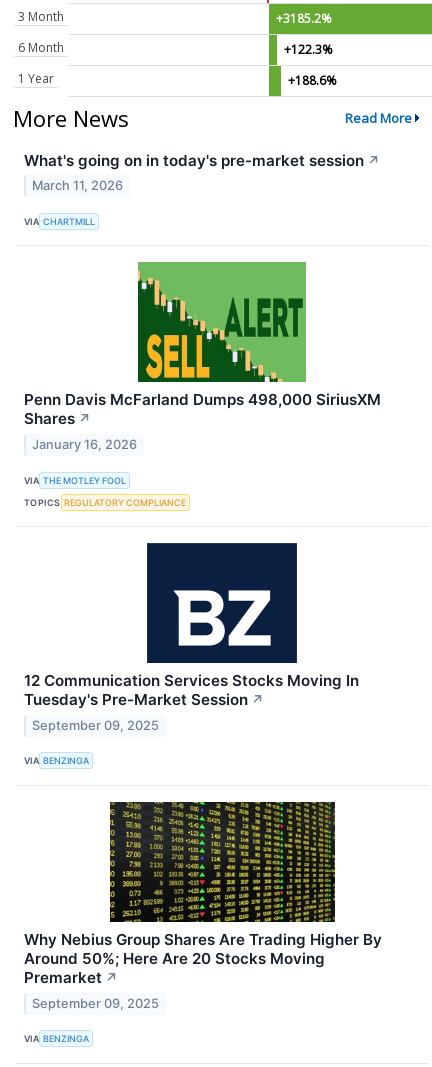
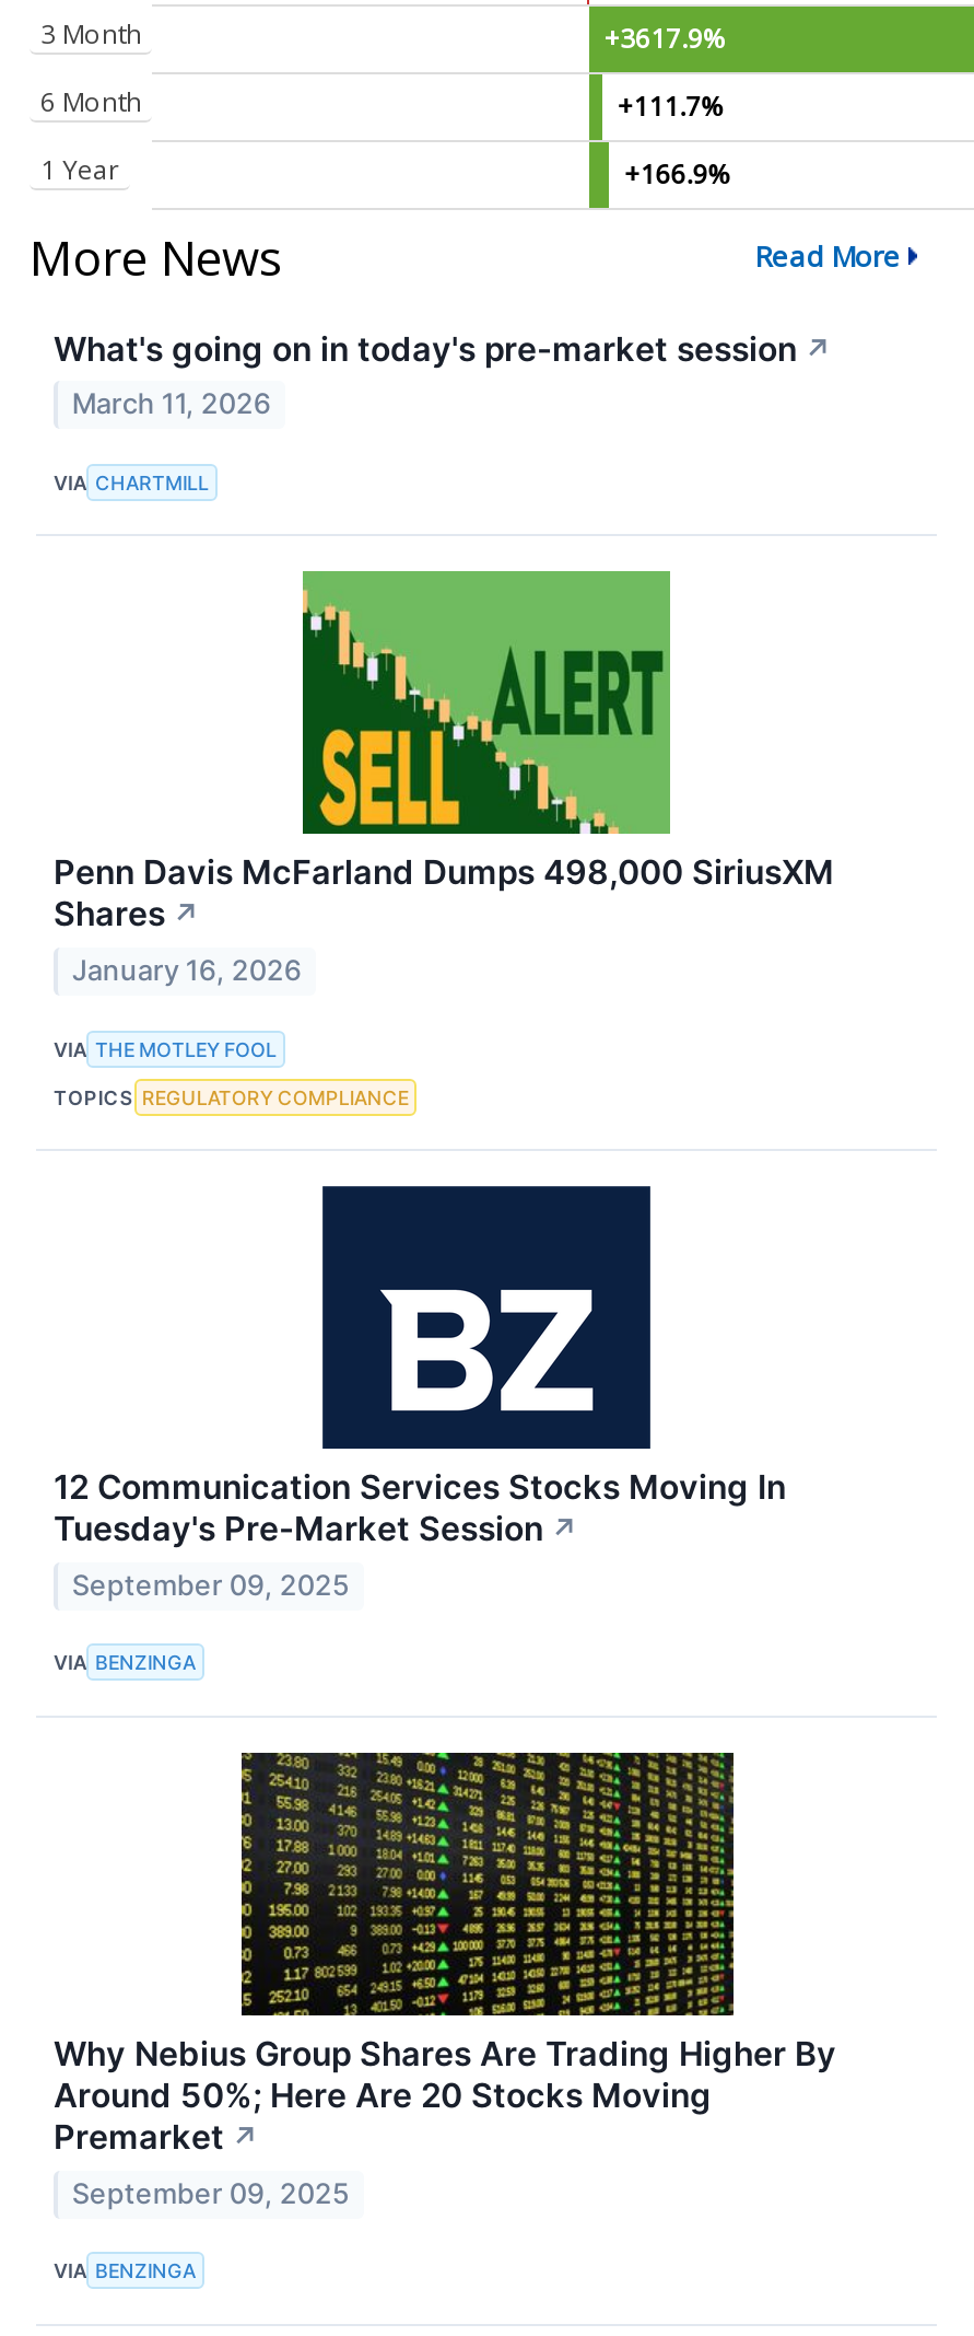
[276,10,332,27] +3185.2% -> [605,19,727,56] +3617.9%
[284,41,333,58] +122.3% -> [618,87,725,124] +111.7%
[288,72,337,89] +188.6% -> [625,155,732,192] +166.9%

